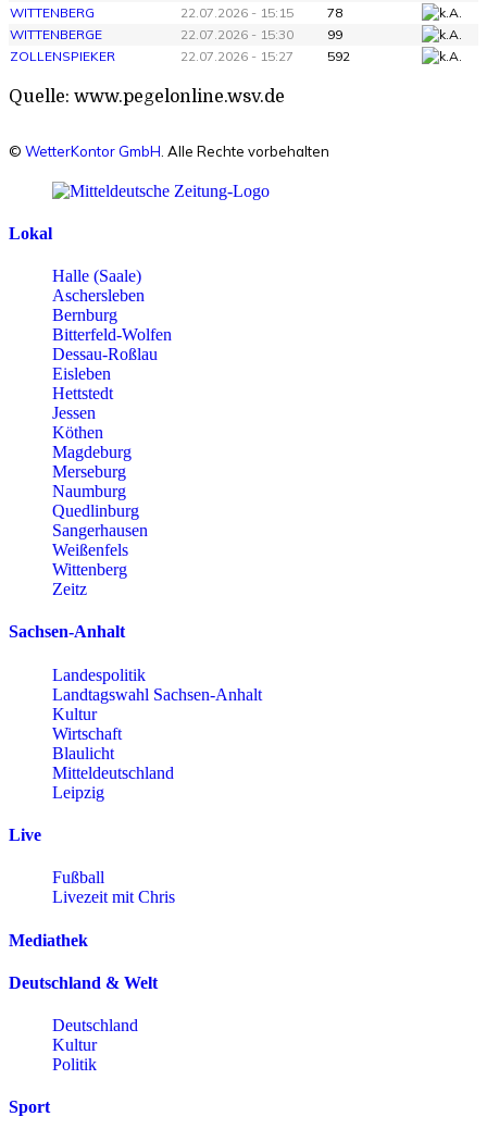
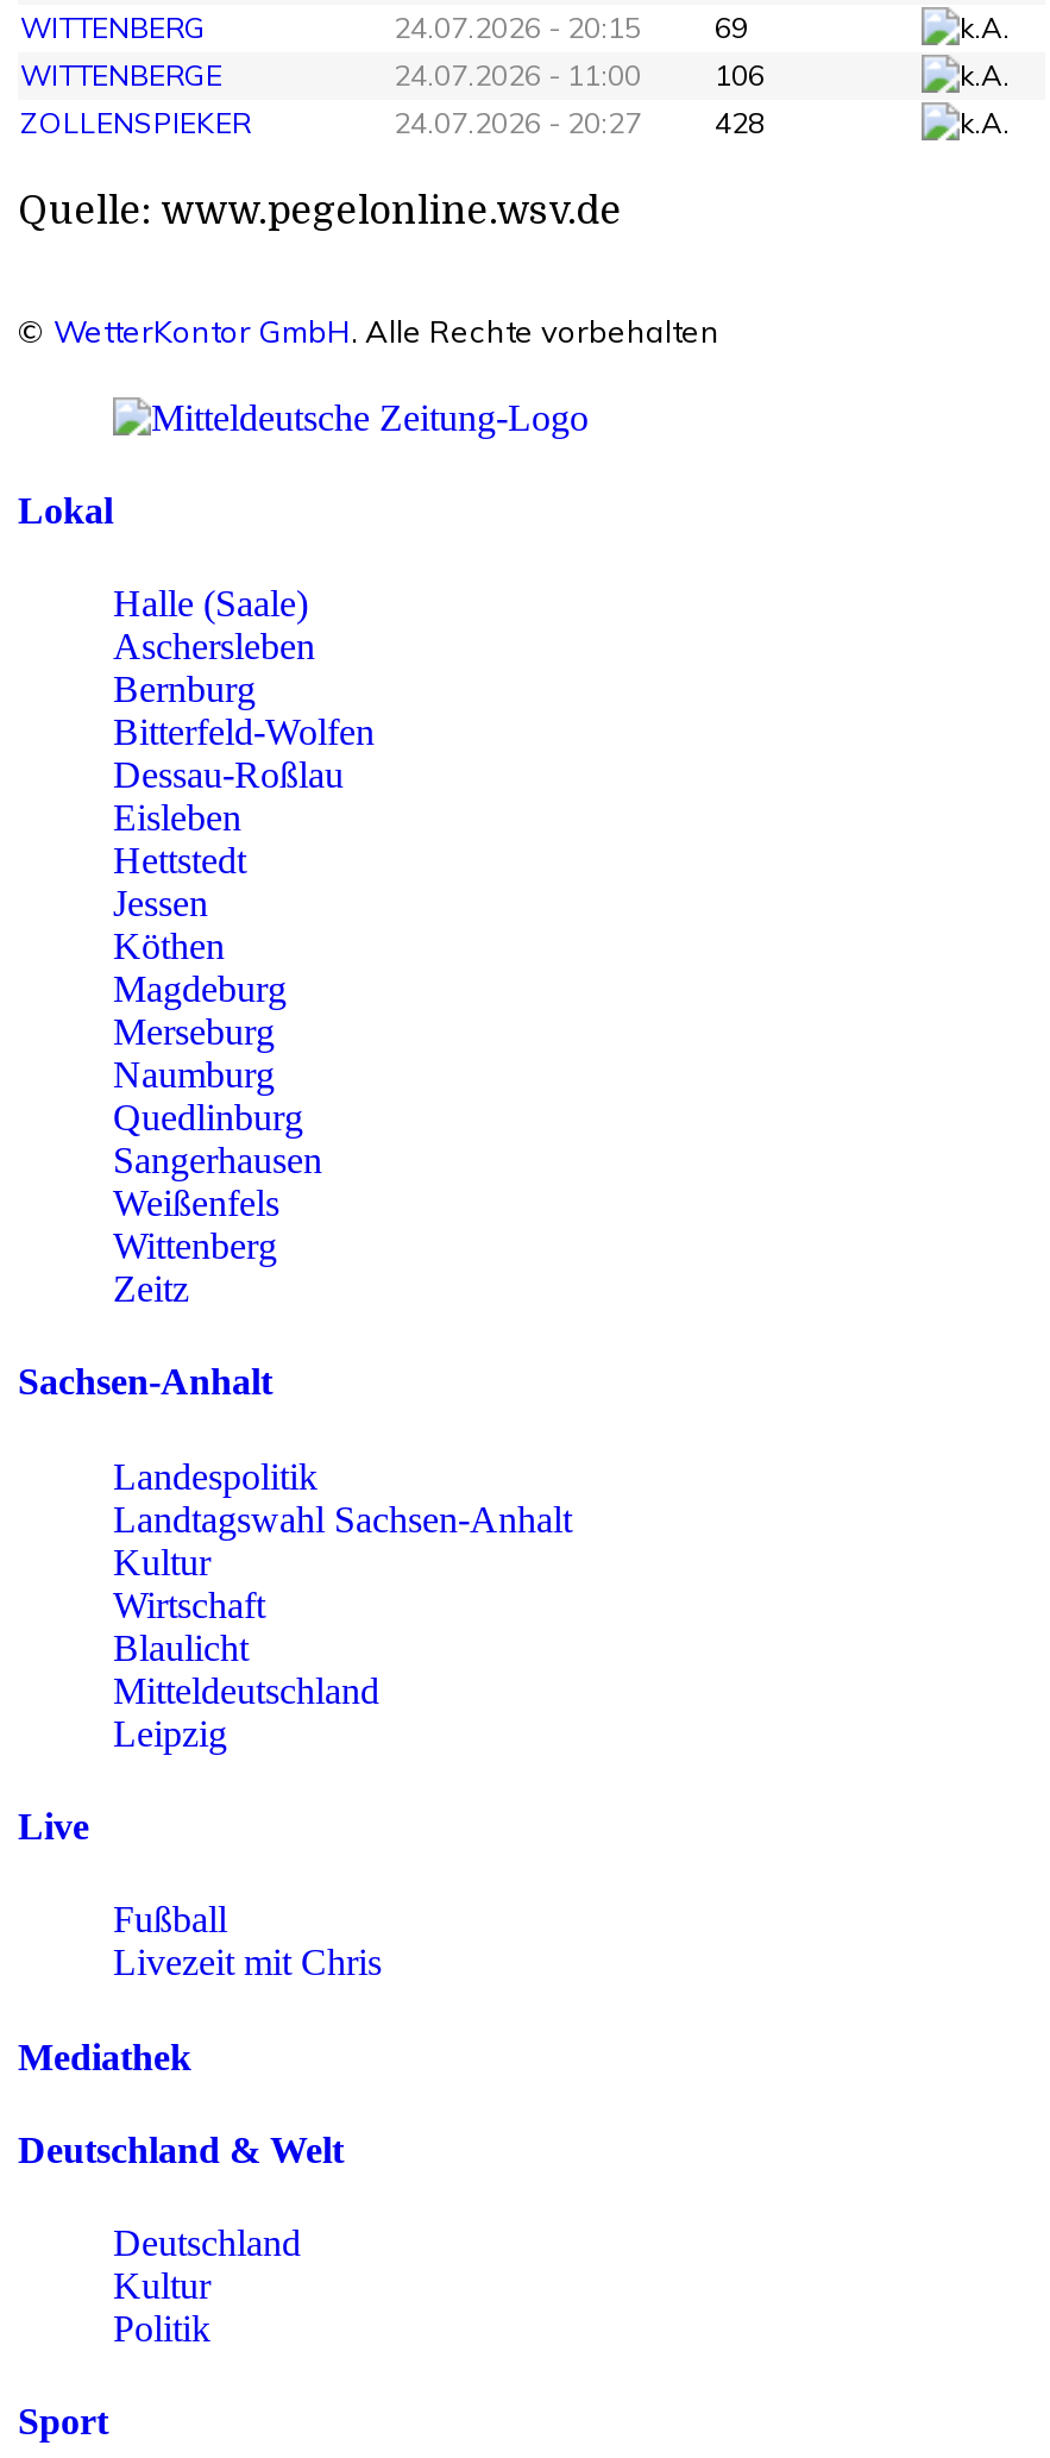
[180,4,294,20] 22.07.2026 - 15:15 -> [394,9,641,44] 24.07.2026 - 20:15
[327,4,342,20] 78 -> [715,9,748,44] 69
[180,26,294,42] 22.07.2026 - 15:30 -> [394,56,641,92] 24.07.2026 - 11:00
[327,26,342,42] 99 -> [715,56,765,92] 106
[180,48,294,64] 22.07.2026 - 15:27 -> [394,104,641,140] 24.07.2026 - 20:27
[327,48,350,64] 592 -> [715,104,765,140] 428

